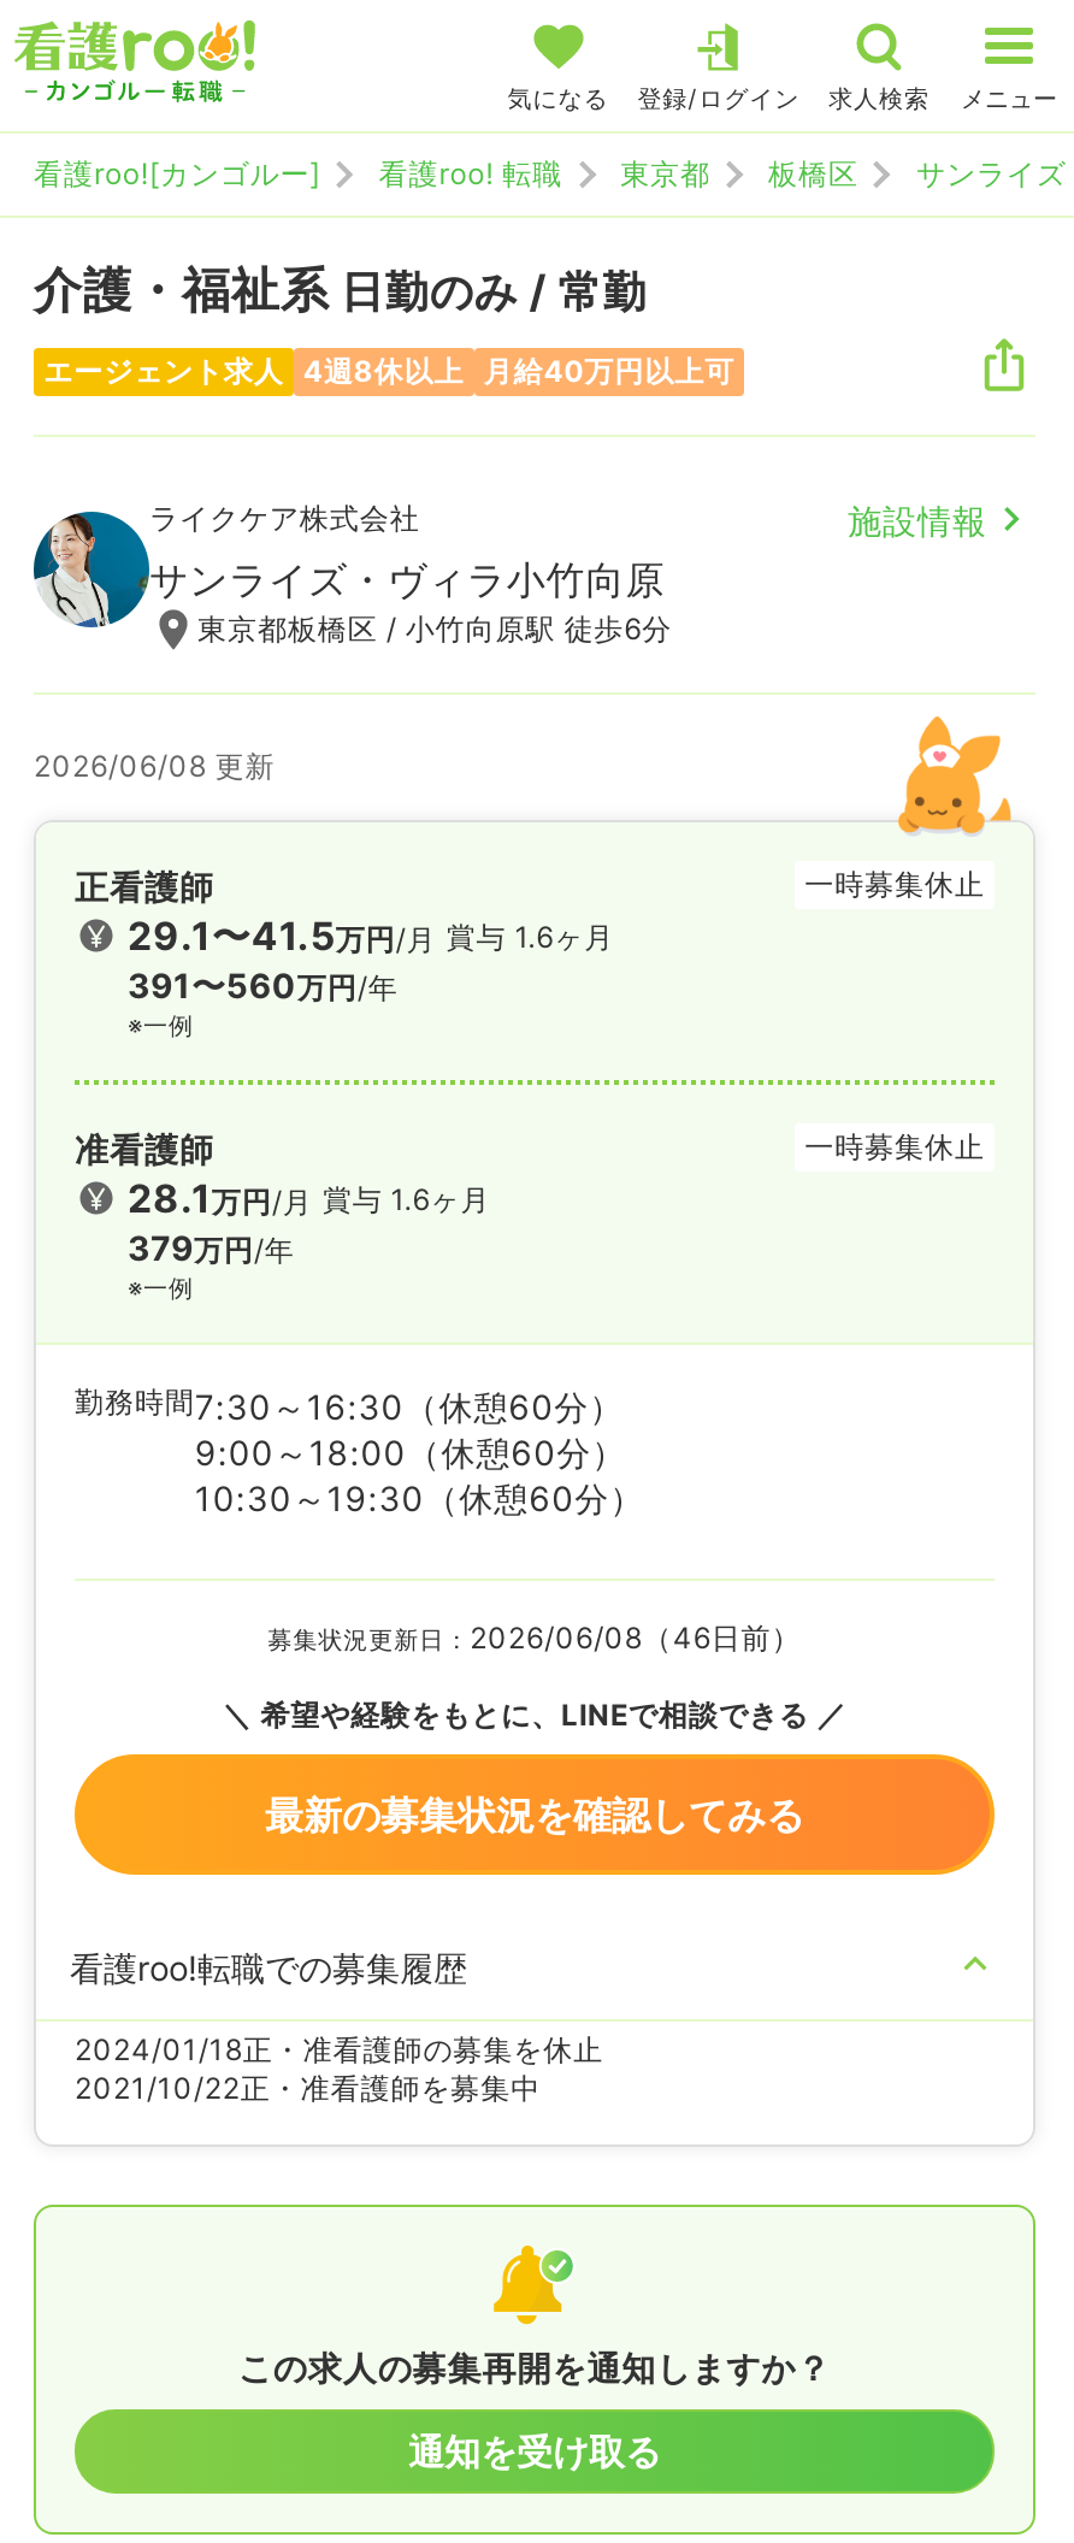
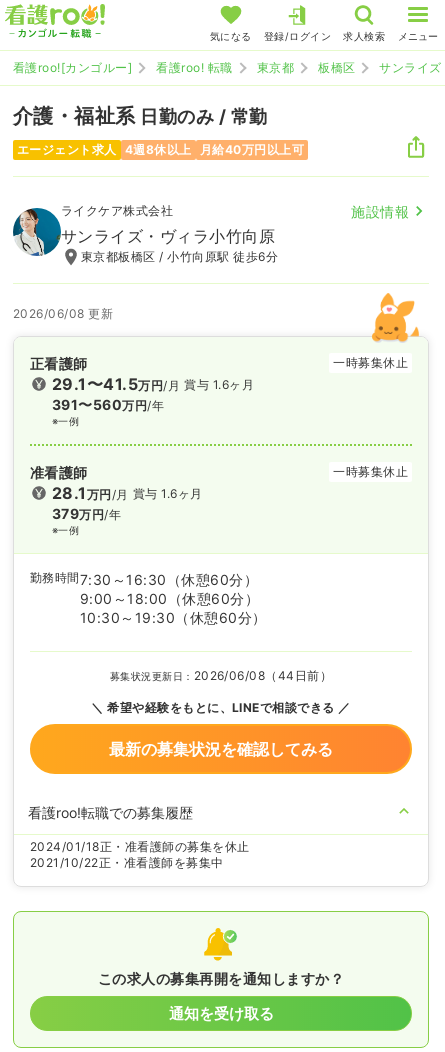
[268,1619,801,1656] 募集状況更新日：2026/06/08（46日前） -> [110,668,332,683] 募集状況更新日：2026/06/08（44日前）

